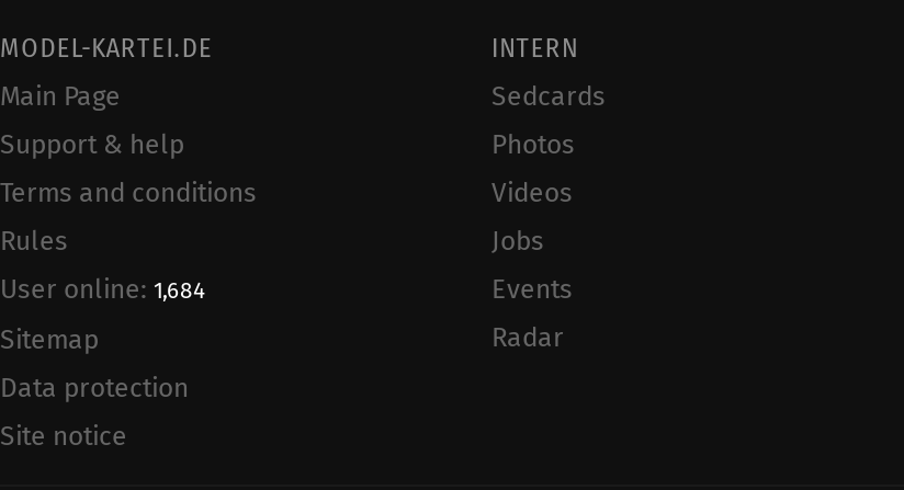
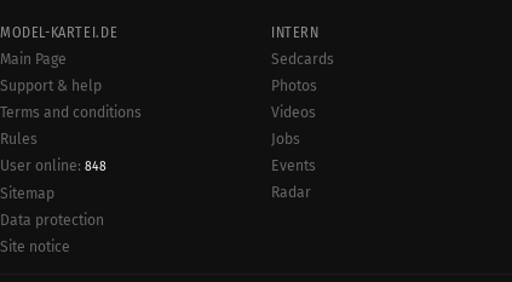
[0,274,206,305] User online: 1,684 -> [0,157,107,174] User online: 848

